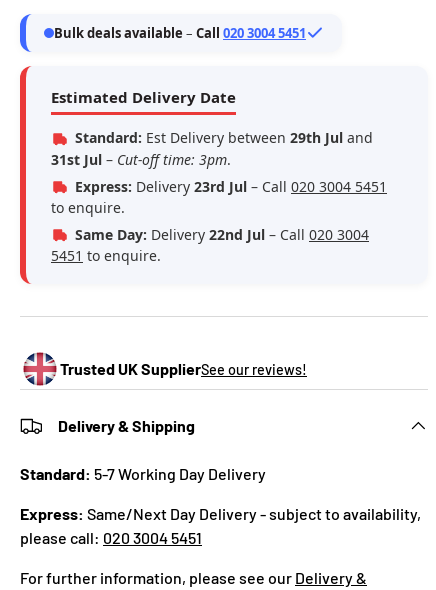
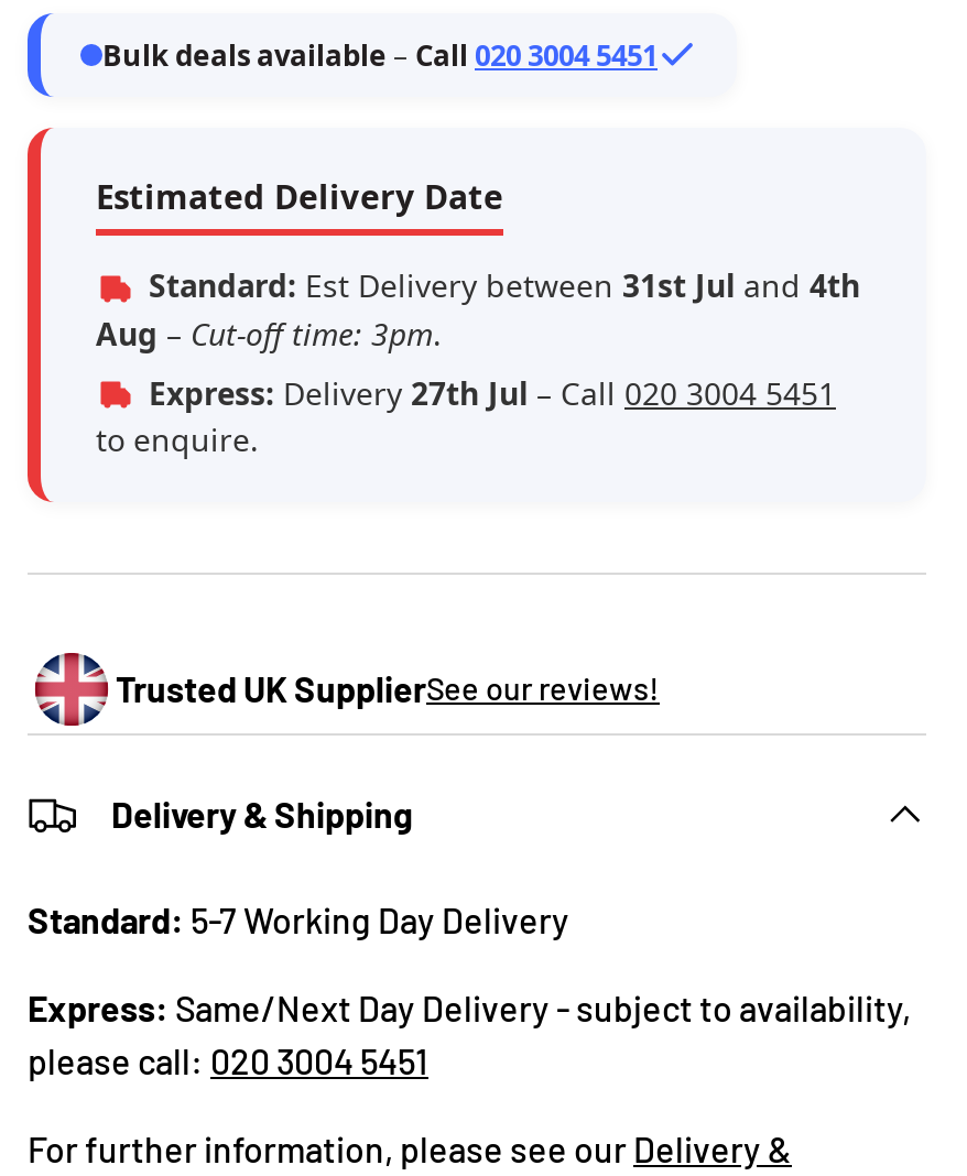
[51,128,387,196] Standard: Est Delivery between 29th Jul and | 31st Jul – Cut-off time: 3pm. | Express: Delivery 23rd Jul – Call 020 3004 5451 -> [96,265,860,413] Standard: Est Delivery between 31st Jul and 4th | Aug – Cut-off time: 3pm. | Express: Delivery 27th Jul – Call 020 3004 5451
[51,225,369,265] Same Day: Delivery 22nd Jul – Call 020 3004 | 5451 to enquire. -> none

